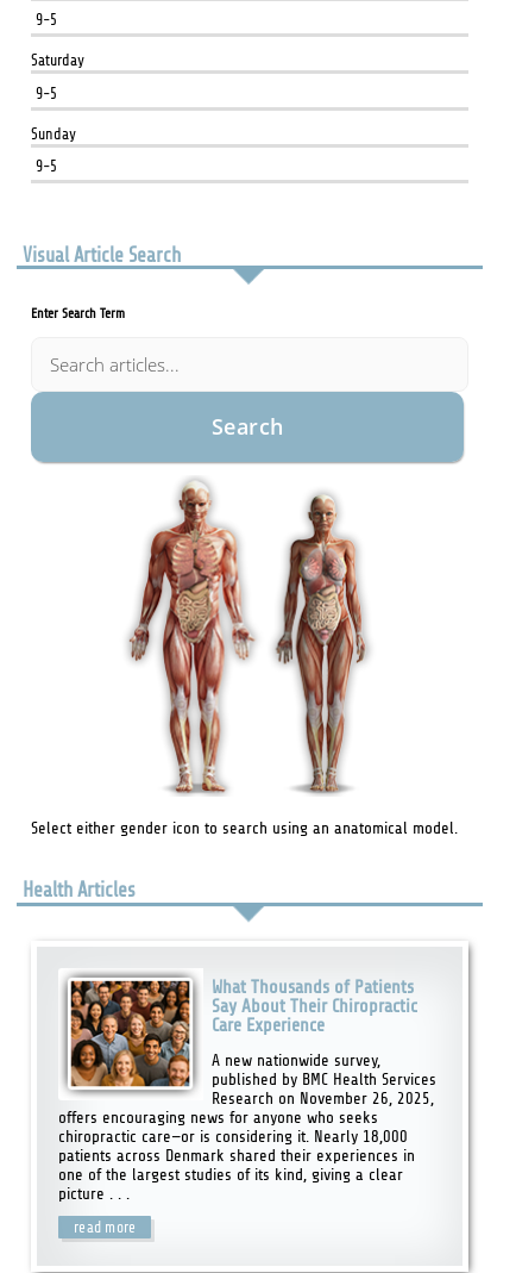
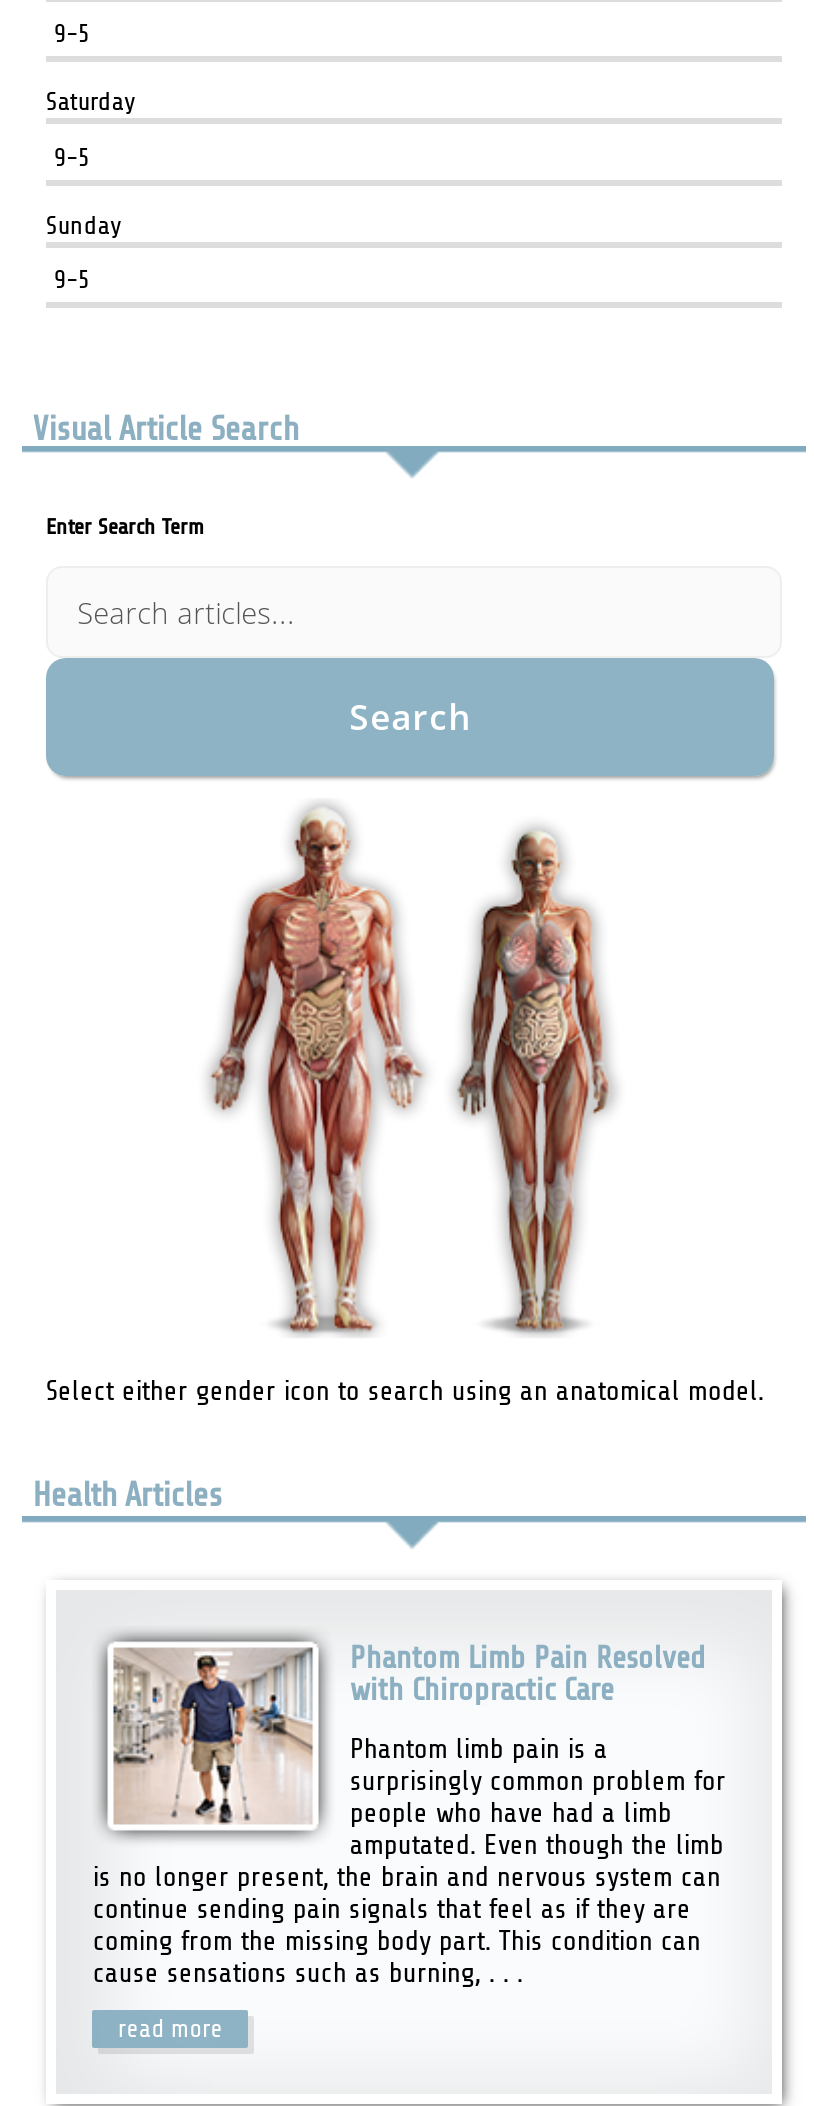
[59,980,436,1203] [image] | A new nationwide survey, | published by BMC Health Services | Research on November 26, 2025, | offers encouraging news for anyone who seeks | chiropractic care—or is considering it. Nearly 18,000 | patients across Denmark shared their experiences in | one of the largest studies of its kind, giving a clear | picture . . . -> [93,1648,726,1988] [image] | Phantom limb pain is a | surprisingly common problem for | people who have had a limb | amputated. Even though the limb | is no longer present, the brain and nervous system can | continue sending pain signals that feel as if they are | coming from the missing body part. This condition can | cause sensations such as burning, . . .
[212,976,417,1036] What Thousands of Patients | Say About Their Chiropractic | Care Experience -> [350,1640,706,1708] Phantom Limb Pain Resolved | with Chiropractic Care

